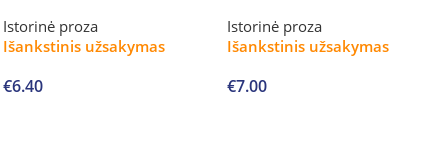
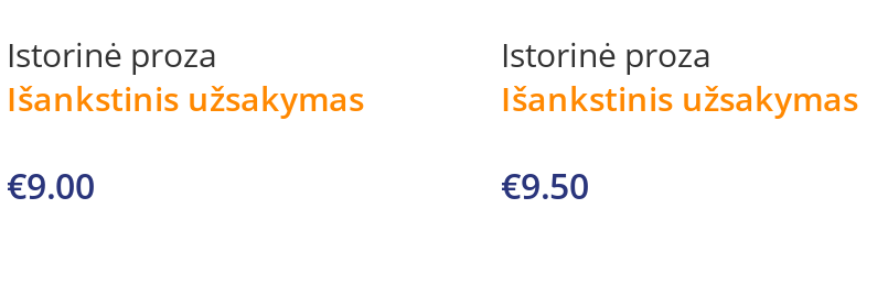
[3,75,43,97] €6.40 -> [7,161,95,210] €9.00
[227,75,267,97] €7.00 -> [501,161,589,210] €9.50

